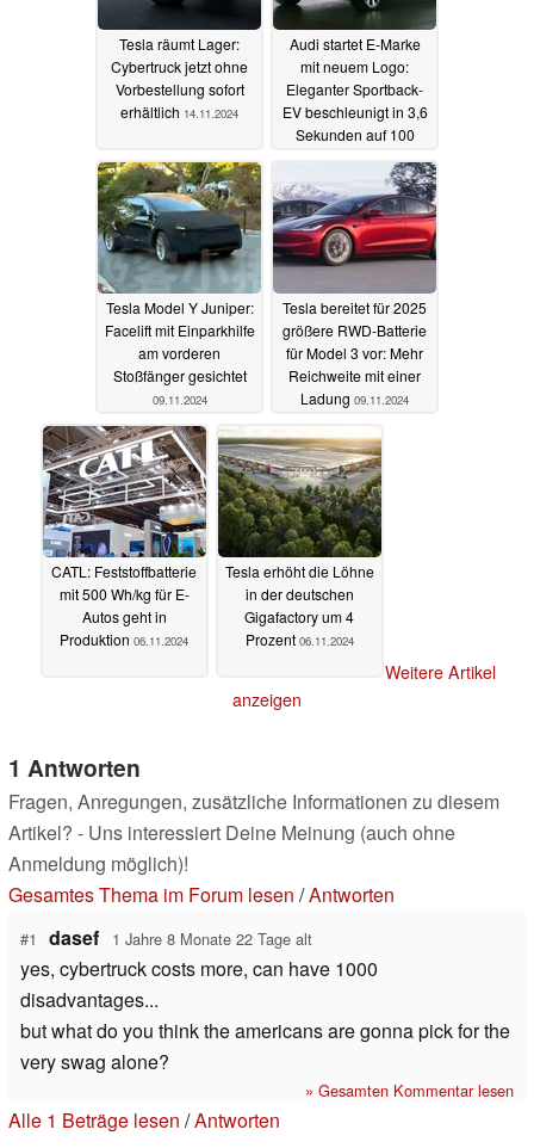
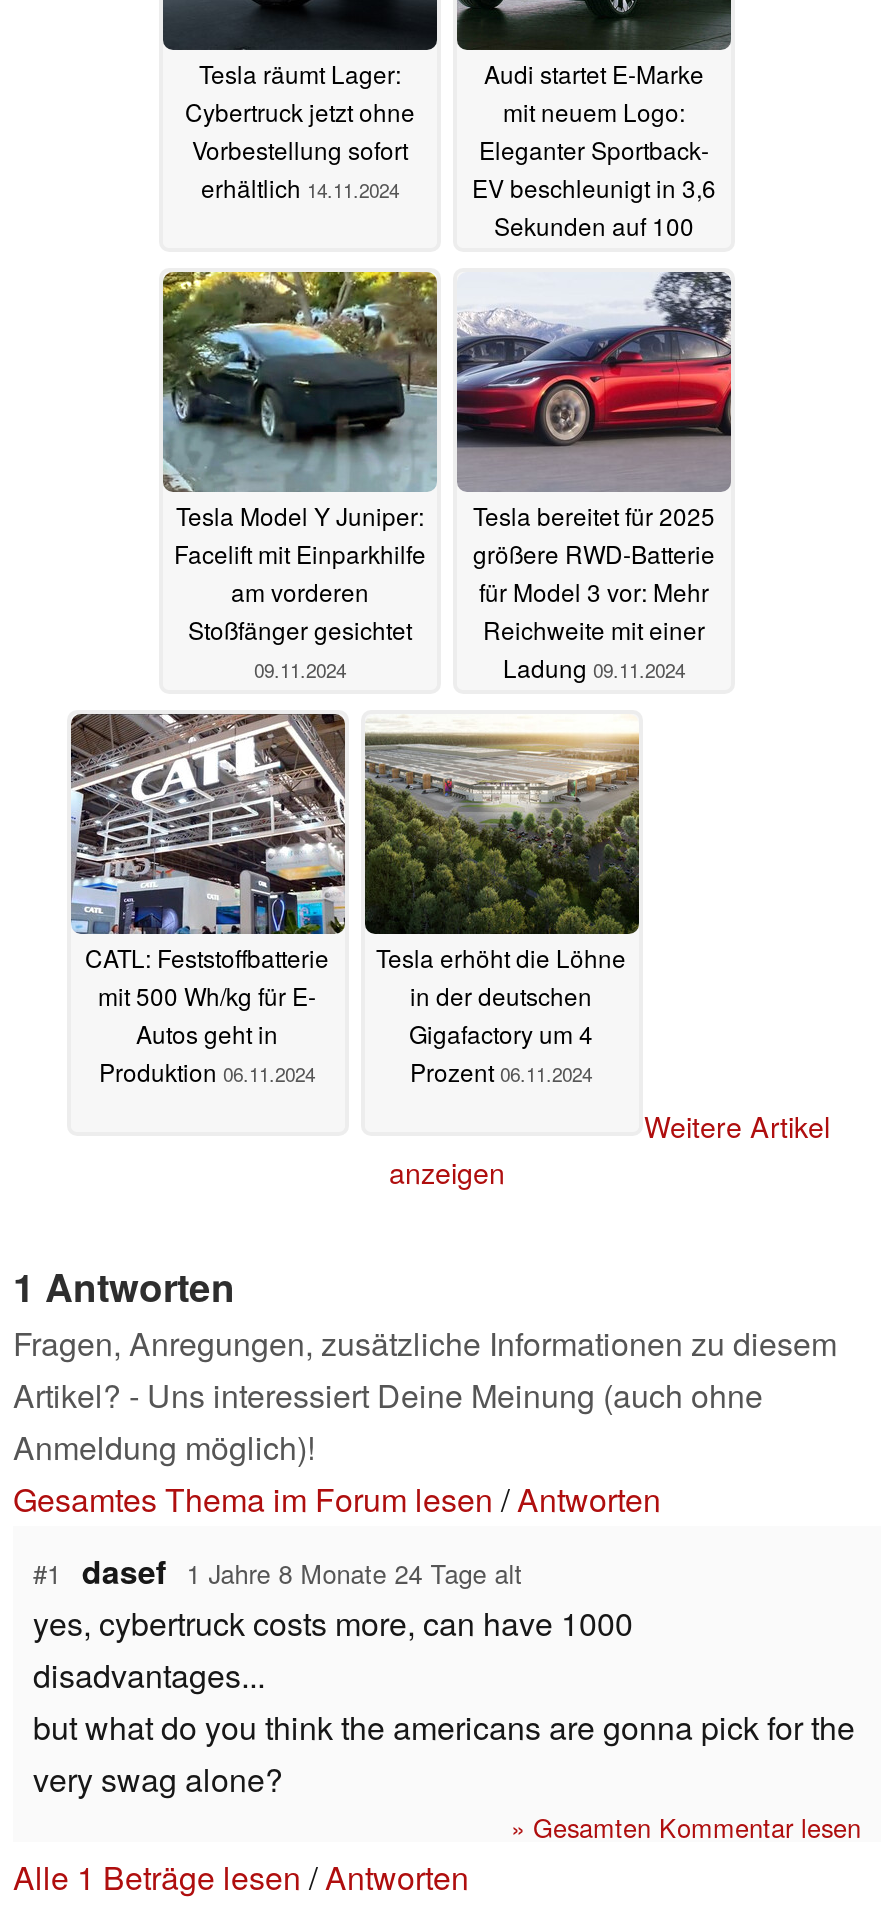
[20,923,312,951] #1 dasef 1 Jahre 8 Monate 22 Tage alt -> [33,1547,523,1593] #1 dasef 1 Jahre 8 Monate 24 Tage alt

